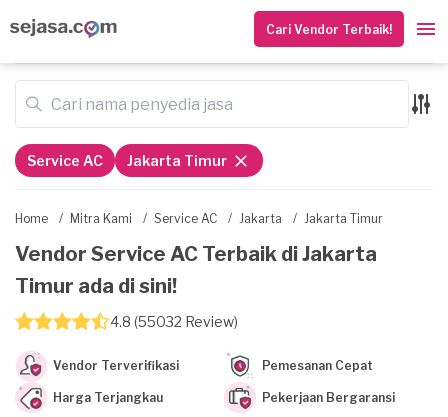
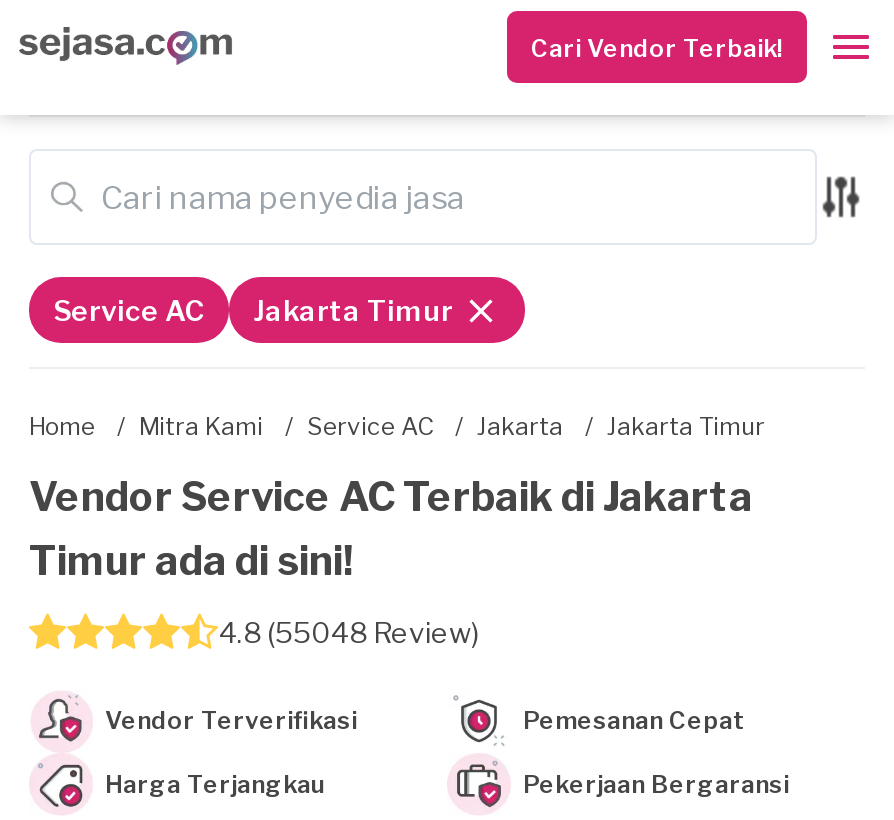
[110,313,238,330] 4.8 (55032 Review) -> [219,615,479,649] 4.8 (55048 Review)

